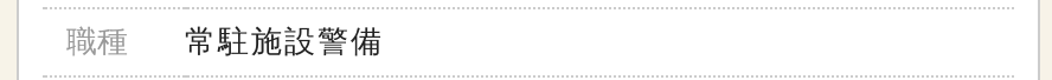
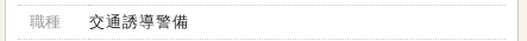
[185,24,384,59] 常駐施設警備 -> [89,13,189,30] 交通誘導警備

